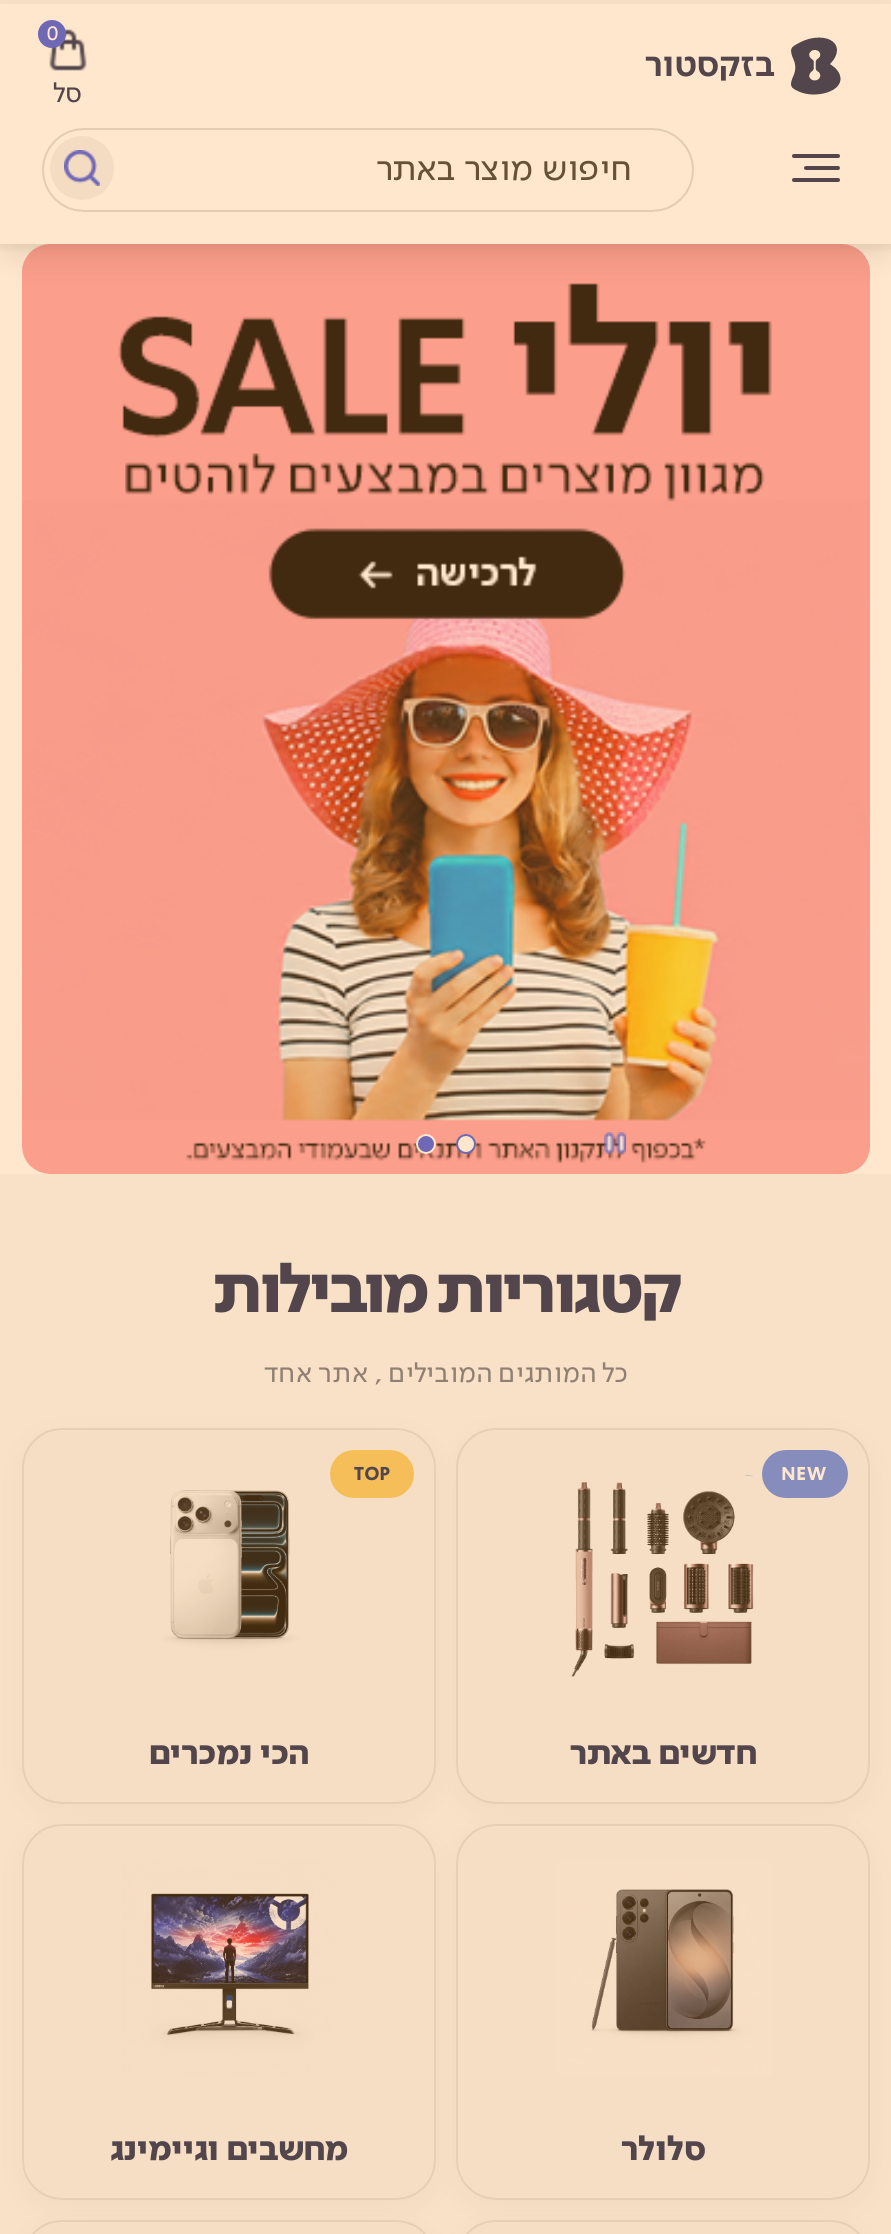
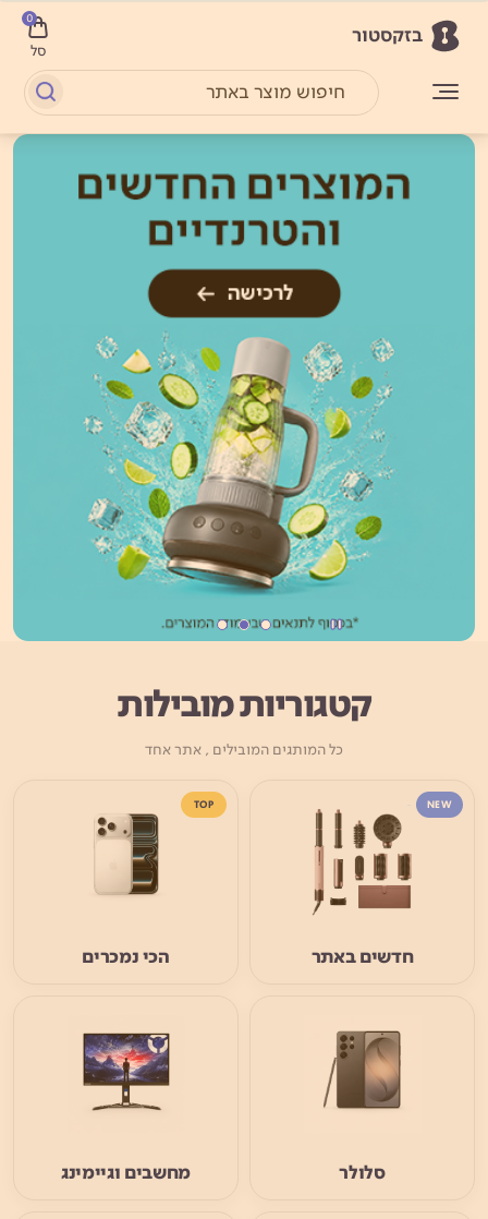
[22,244,870,1174] [image] -> [12,133,476,642] [image]

